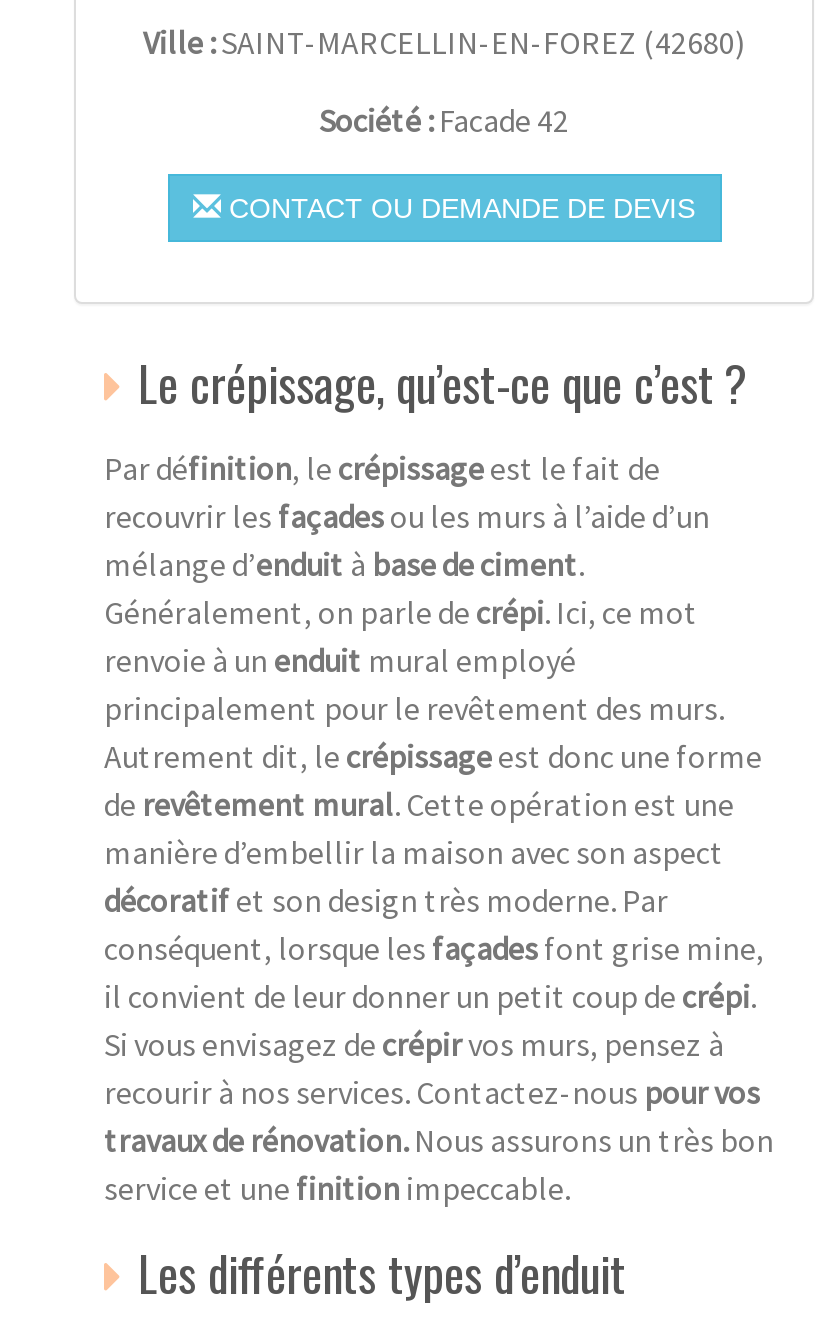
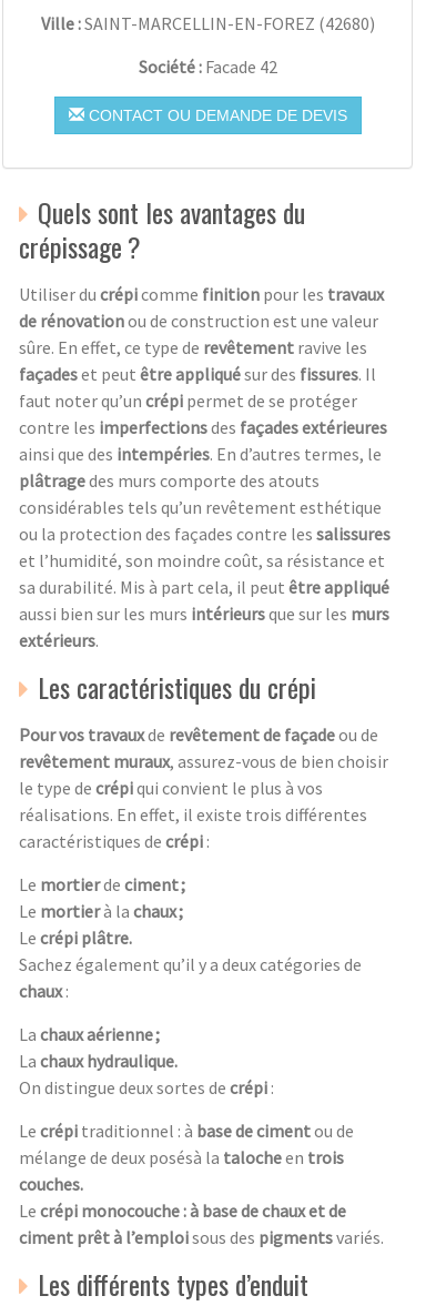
[104,346,774,1208] Le crépissage, qu’est-ce que c’est ? | Par définition, le crépissage est le fait de | recouvrir les façades ou les murs à l’aide d’un | mélange d’enduit à base de ciment. | Généralement, on parle de crépi. Ici, ce mot | renvoie à un enduit mural employé | principalement pour le revêtement des murs. | Autrement dit, le crépissage est donc une forme | de revêtement mural. Cette opération est une | manière d’embellir la maison avec son aspect | décoratif et son design très moderne. Par | conséquent, lorsque les façades font grise mine, | il convient de leur donner un petit coup de crépi. | Si vous envisagez de crépirvos murs, pensez à | recourir à nos services. Contactez-nous pour vos | travaux de rénovation. Nous assurons un très bon | service et une finition impeccable. -> [19,192,391,1248] Quels sont les avantages du | crépissage ? | Utiliser du crépi comme finition pour les travaux | de rénovation ou de construction est une valeur | sûre. En effet, ce type de revêtement ravive les | façades et peut être appliquésur des fissures. Il | faut noter qu’un crépi permet de se protéger | contre les imperfections des façades extérieures | ainsi que des intempéries. En d’autres termes, le | plâtrage des murs comporte des atouts | considérables tels qu’un revêtement esthétique | ou la protection des façades contre les salissures | et l’humidité, son moindre coût, sa résistance et | sa durabilité. Mis à part cela, il peut être appliqué | aussi bien sur les murs intérieurs que sur les murs | extérieurs. | Les caractéristiques du crépi | Pour vos travauxde revêtement de façade ou de | revêtement muraux, assurez-vous de bien choisir | le type de crépi qui convient le plus à vos | réalisations. En effet, il existe trois différentes | caractéristiques de crépi: | Le mortierde ciment ; | Le mortierà la chaux ; | Le crépi plâtre. | Sachez également qu’il y a deux catégories de | chaux: | La chaux aérienne ; | La chaux hydraulique. | On distingue deux sortes de crépi: | Le crépi traditionnel : à base de ciment ou de | mélange de deux posésà la taloche en trois | couches. | Le crépi monocouche : à base de chaux et de | ciment prêt à l’emploisous des pigmentsvariés.

